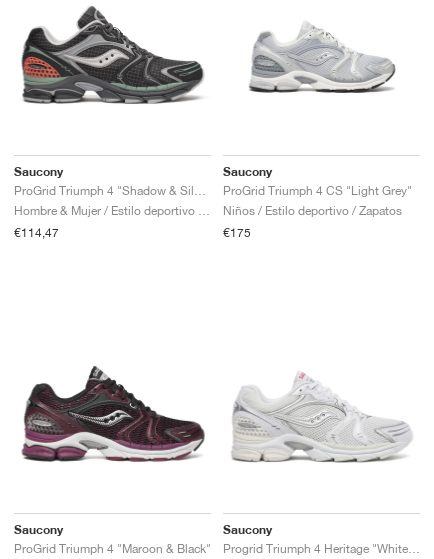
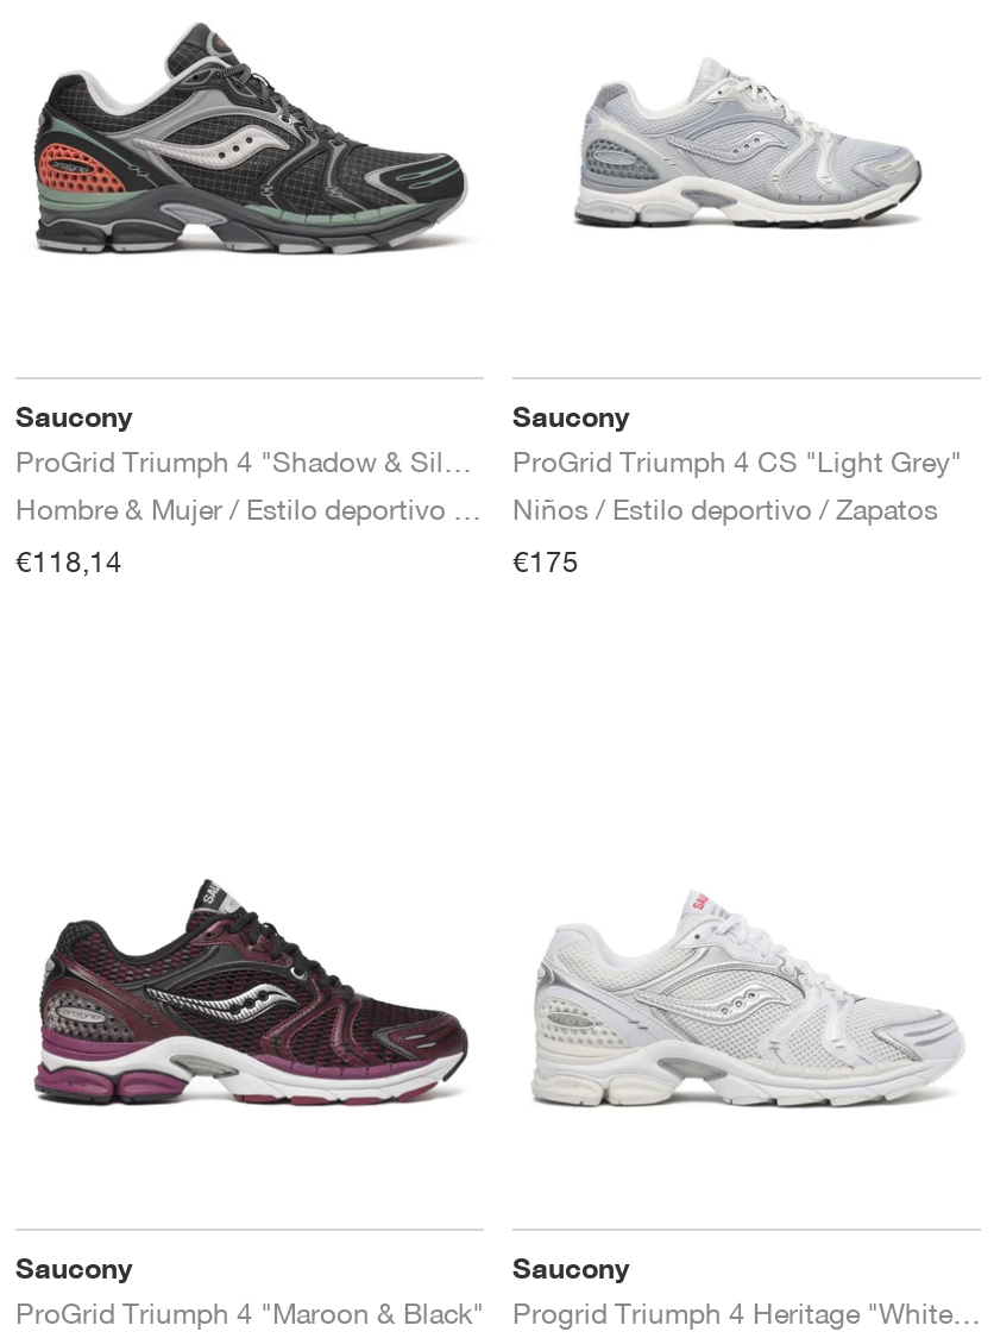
[14,224,59,239] €114,47 -> [15,542,122,578] €118,14

